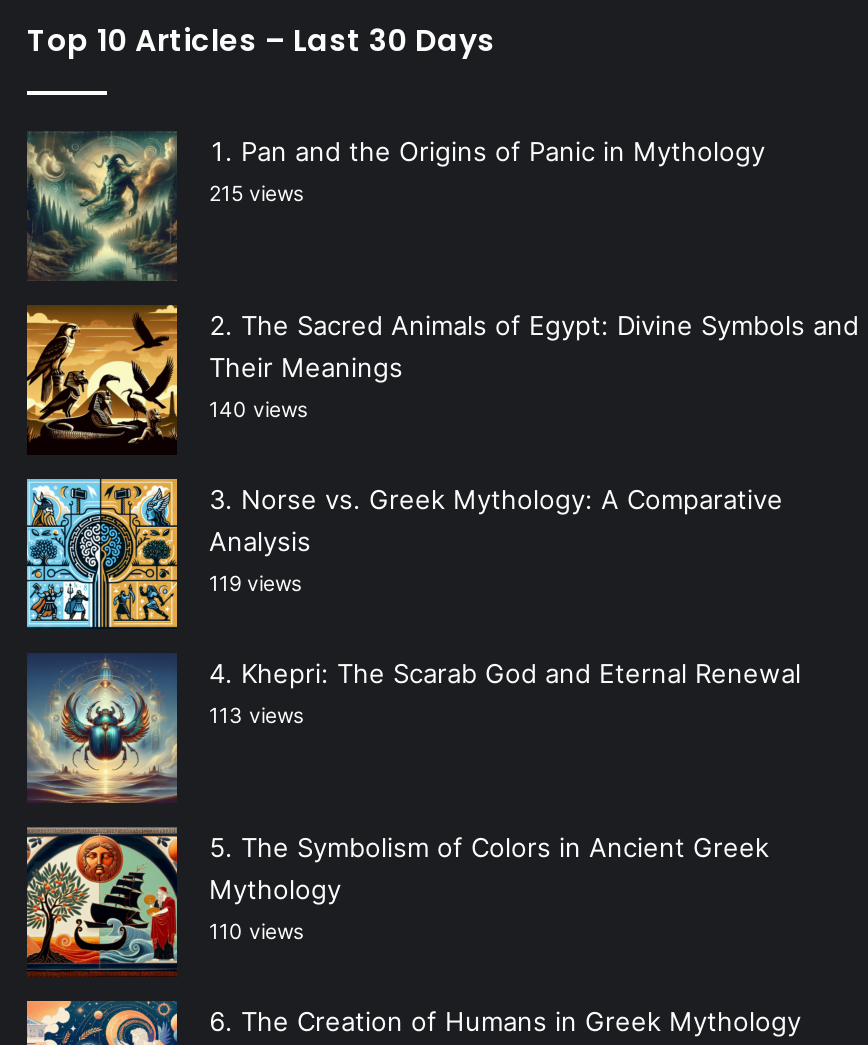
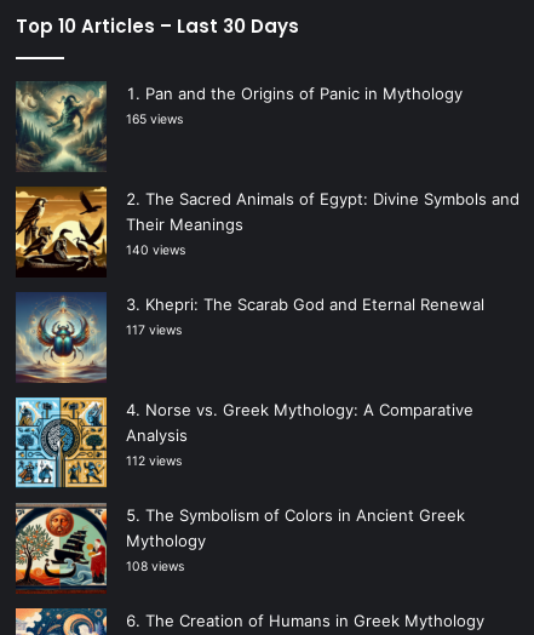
[209,182,303,208] 215 views -> [126,112,183,128] 165 views
none -> [126,323,182,339] 117 views
moved [23,477,783,629] -> [13,396,473,488]: [image] | Norse vs. Greek Mythology: A Comparative | Analysis
[209,572,303,730] 119 views | 113 views -> [126,454,182,470] 112 views
moved [27,653,801,805] -> [16,292,484,384]: [image] | Khepri: The Scarab God and Eternal Renewal
[209,920,303,946] 110 views -> [126,559,184,575] 108 views

